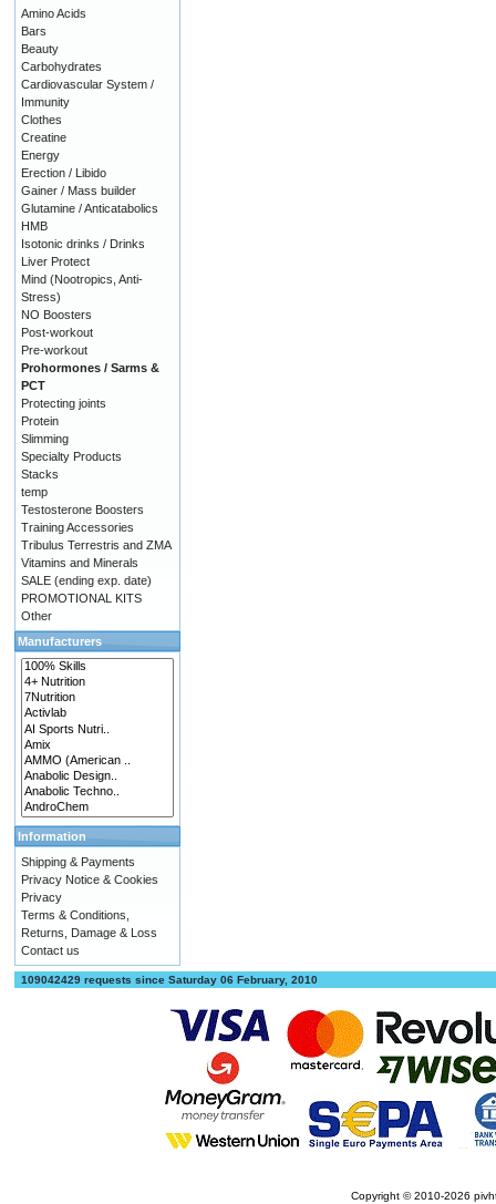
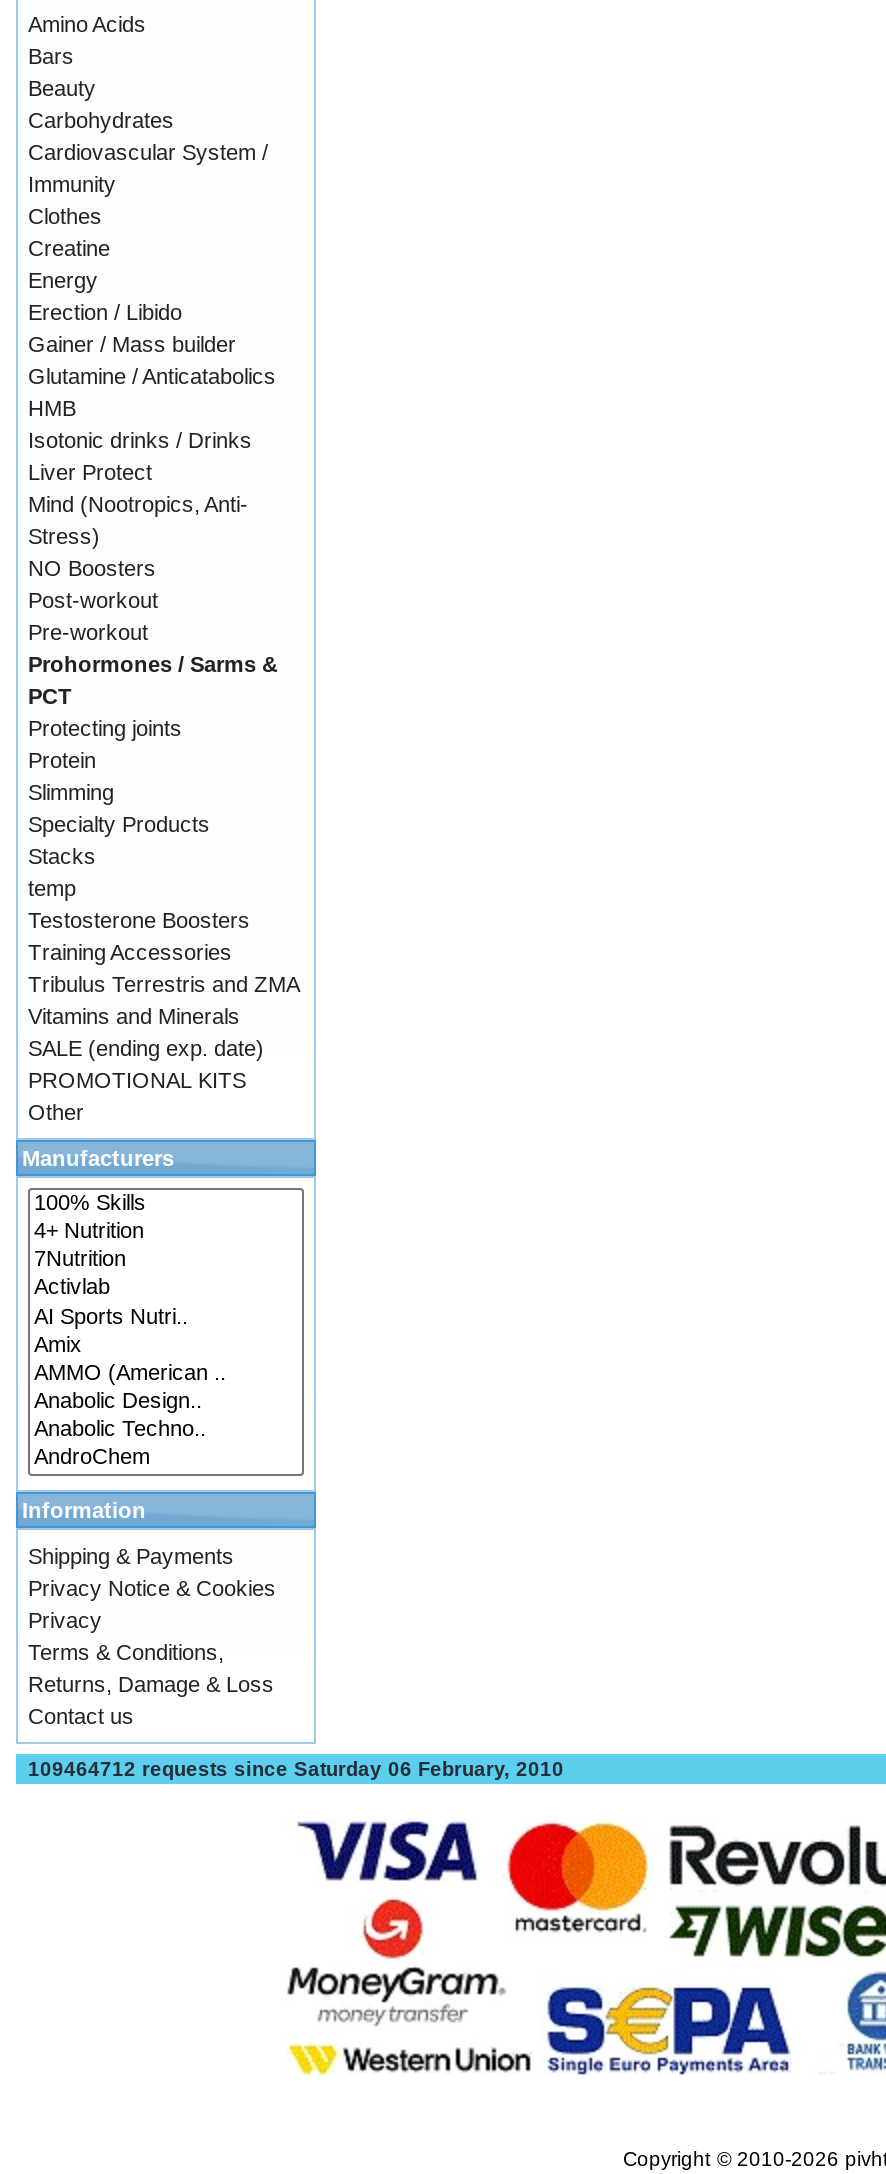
[14,973,324,985] 109042429 requests since Saturday 06 February, 2010 -> [16,1757,576,1779] 109464712 requests since Saturday 06 February, 2010

